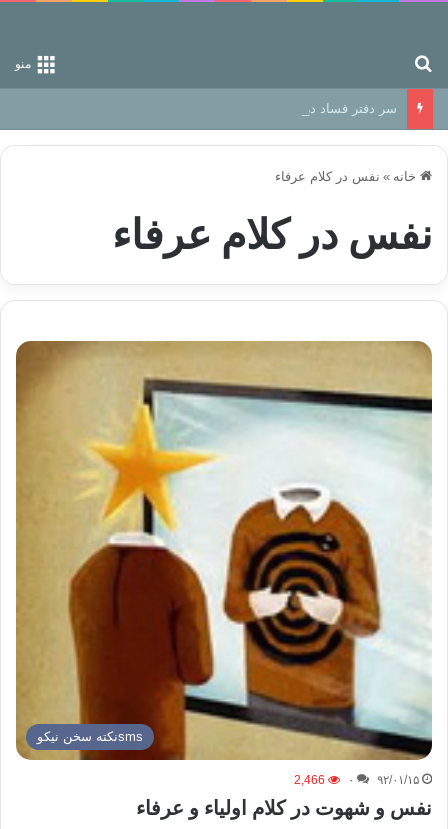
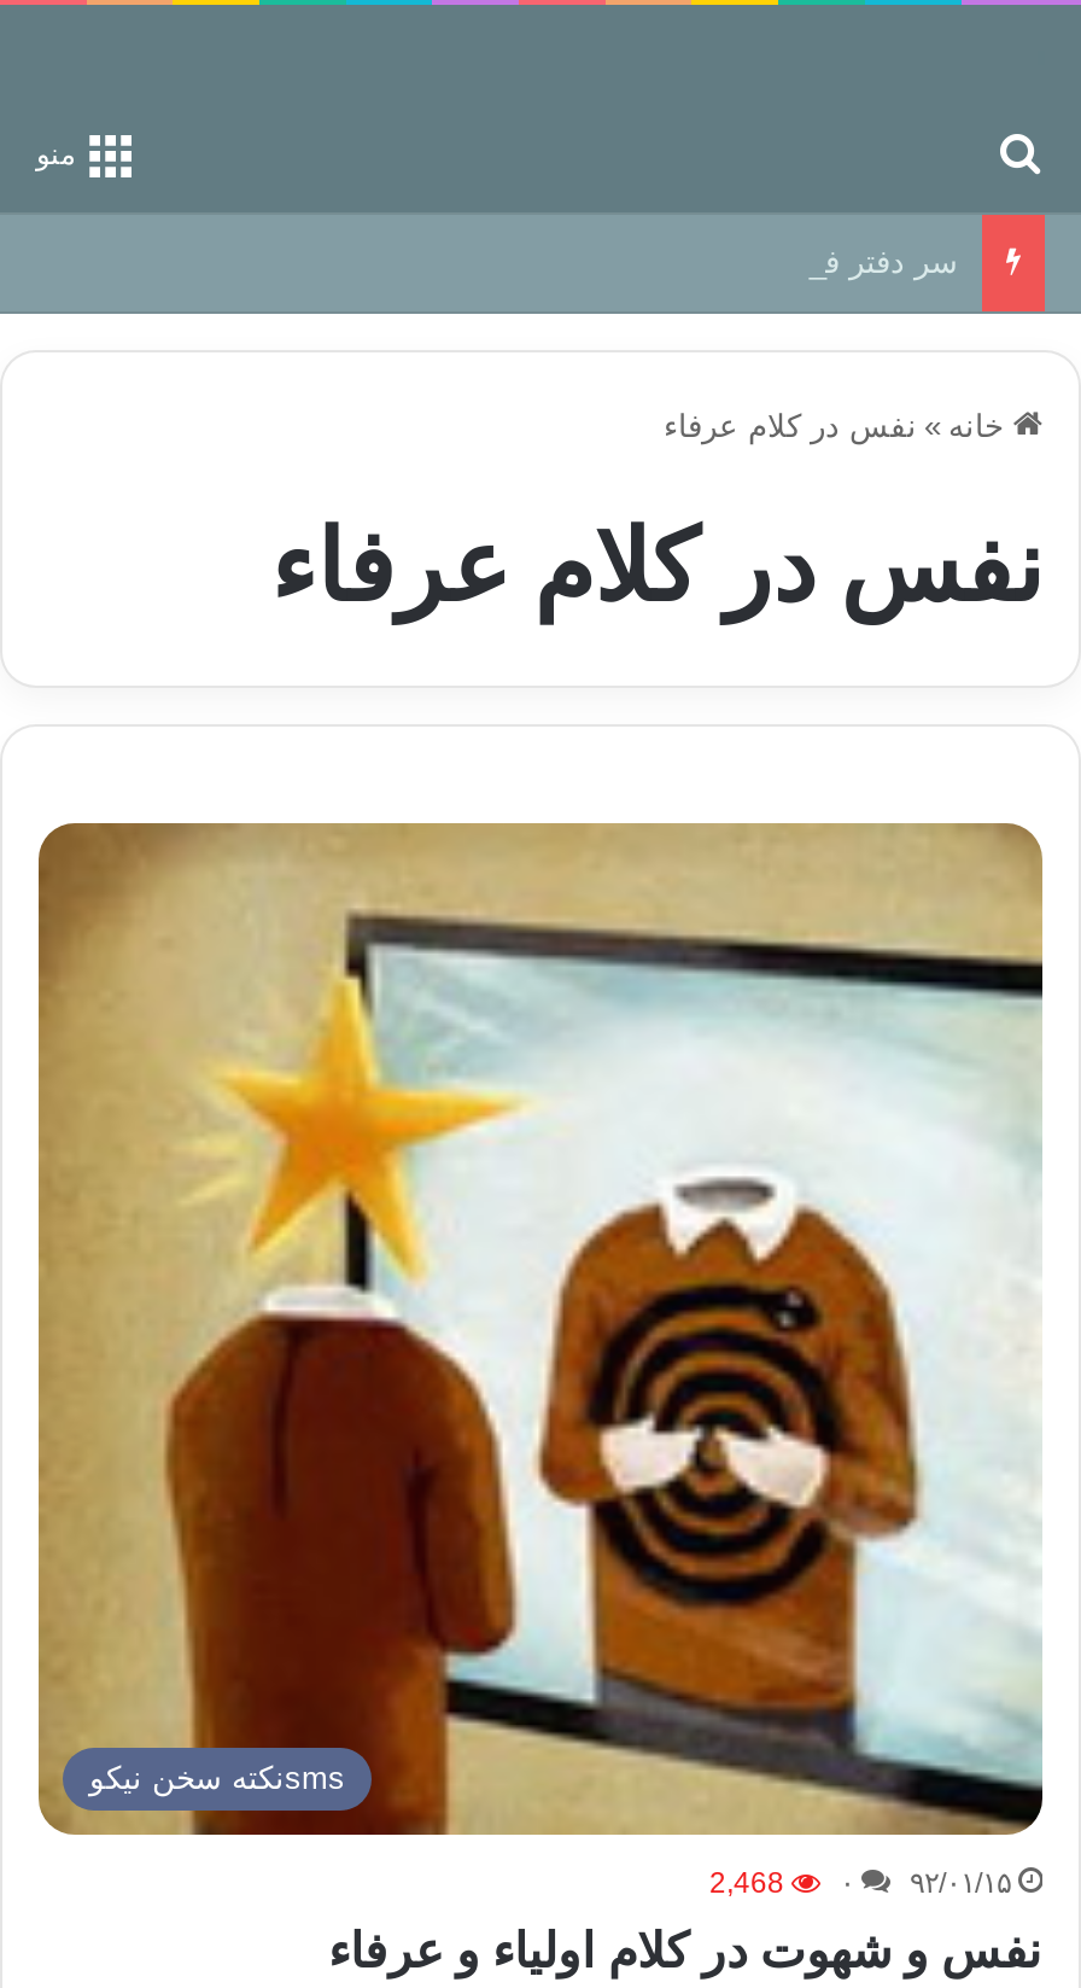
[294,773,325,787] 2,466 -> [709,1866,784,1899] 2,468

